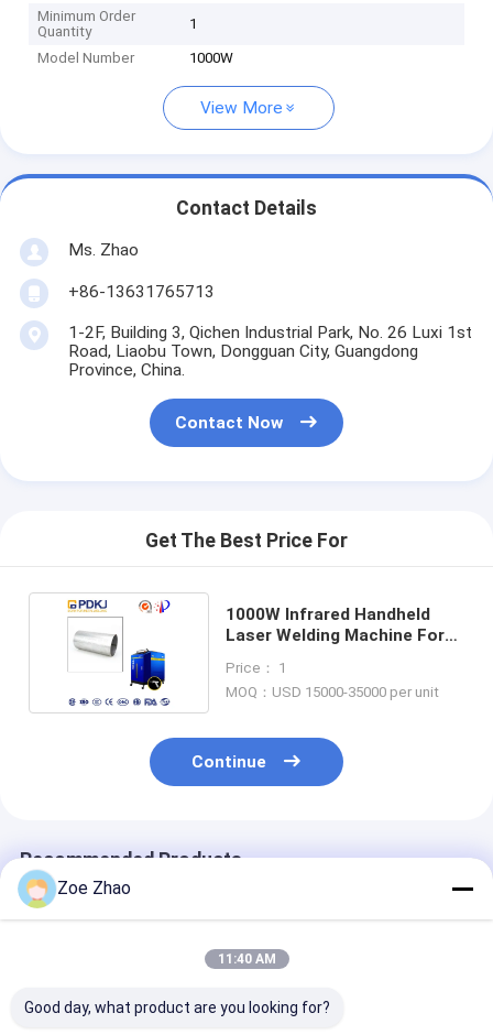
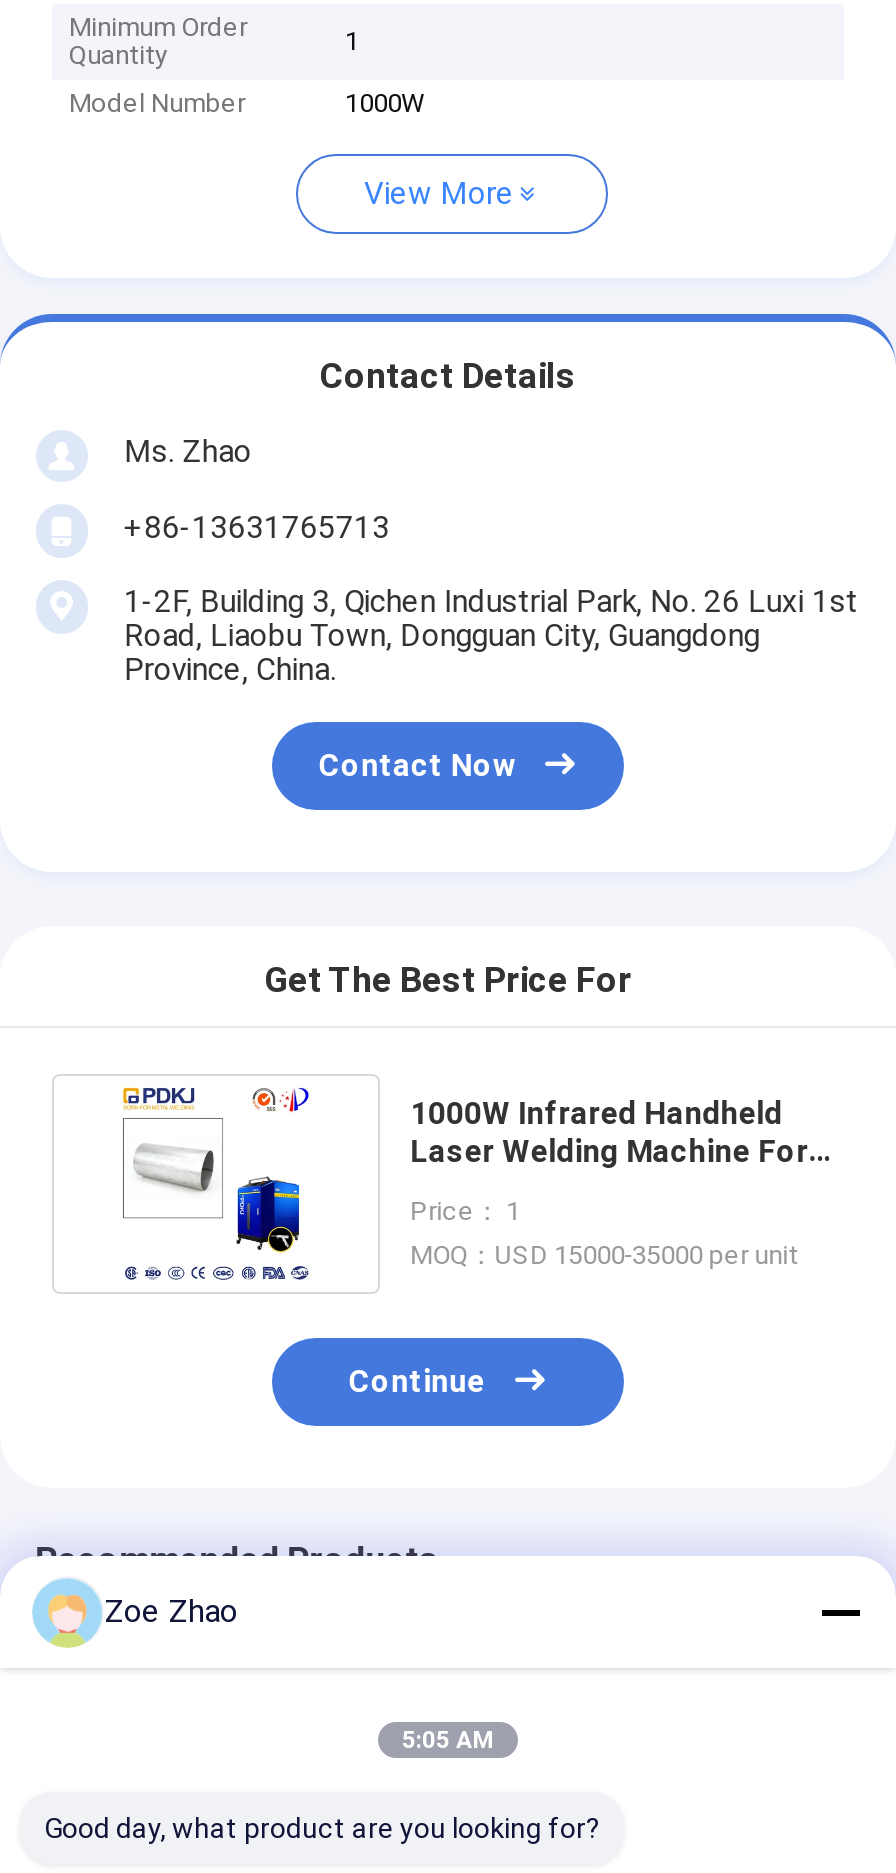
[217,951,276,967] 11:40 AM -> [402,1726,494,1754] 5:05 AM

